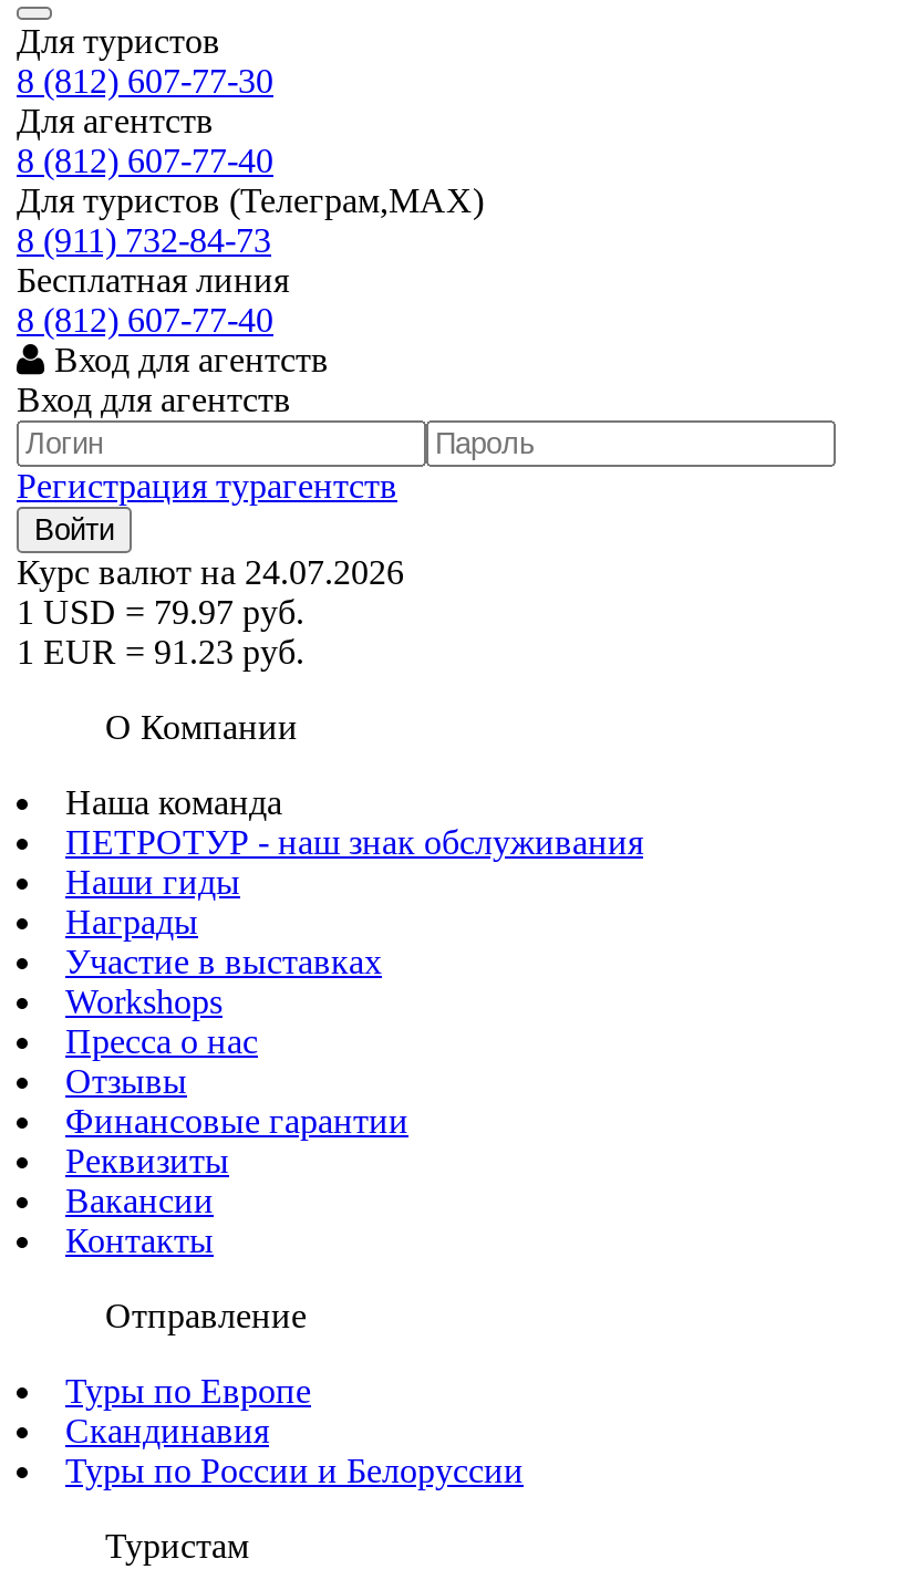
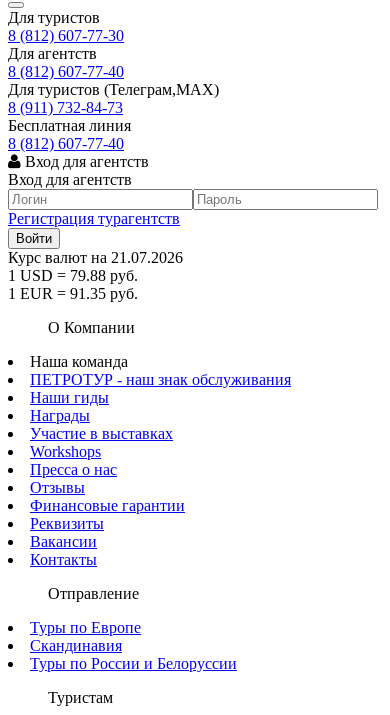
[17,553,404,591] Курс валют на 24.07.2026 -> [8,249,183,266] Курс валют на 21.07.2026
[17,593,304,631] 1 USD = 79.97 руб. -> [8,267,138,284] 1 USD = 79.88 руб.
[17,633,304,671] 1 EUR = 91.23 руб. -> [8,285,138,302] 1 EUR = 91.35 руб.

